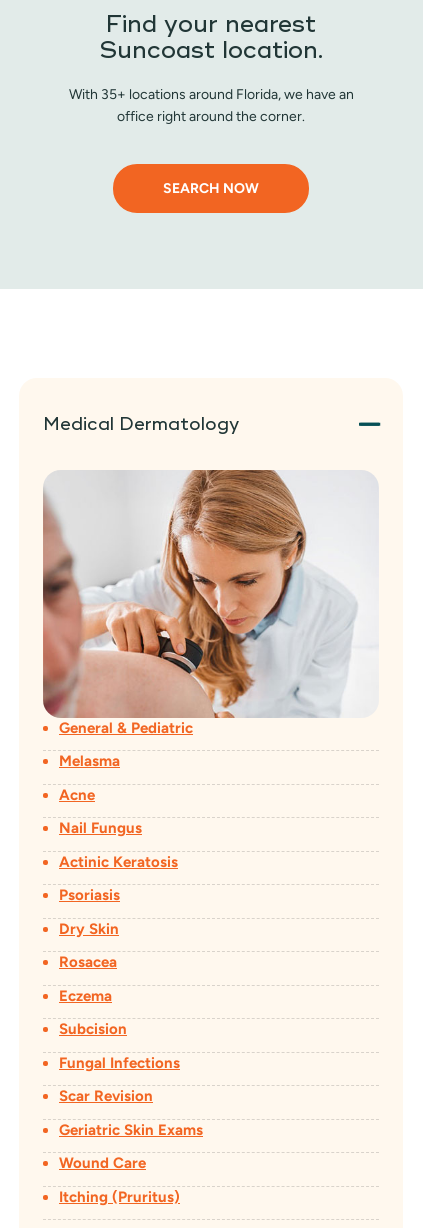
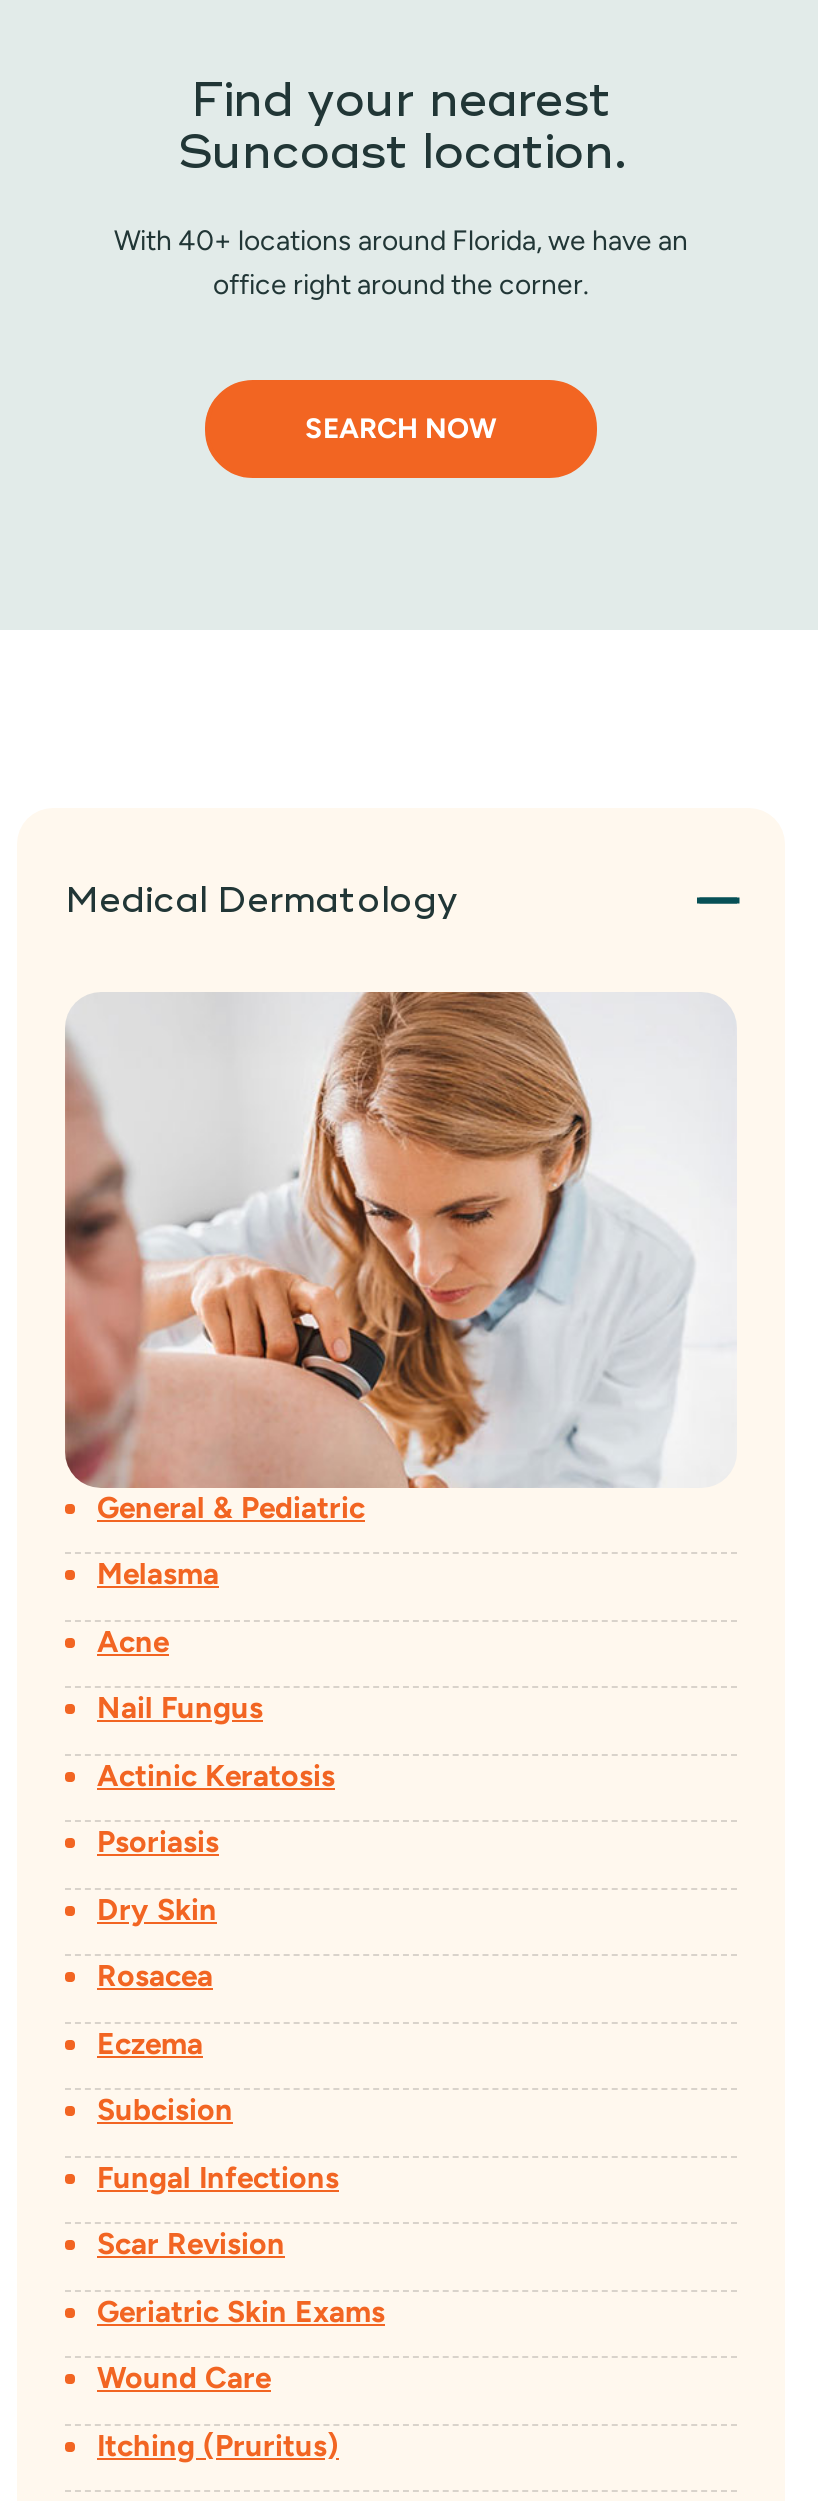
[68,86,353,103] With 35+ locations around Florida, we have an -> [114,224,688,258] With 40+ locations around Florida, we have an

